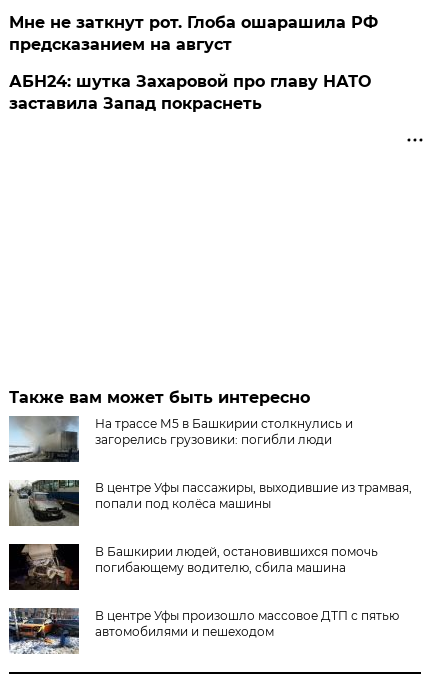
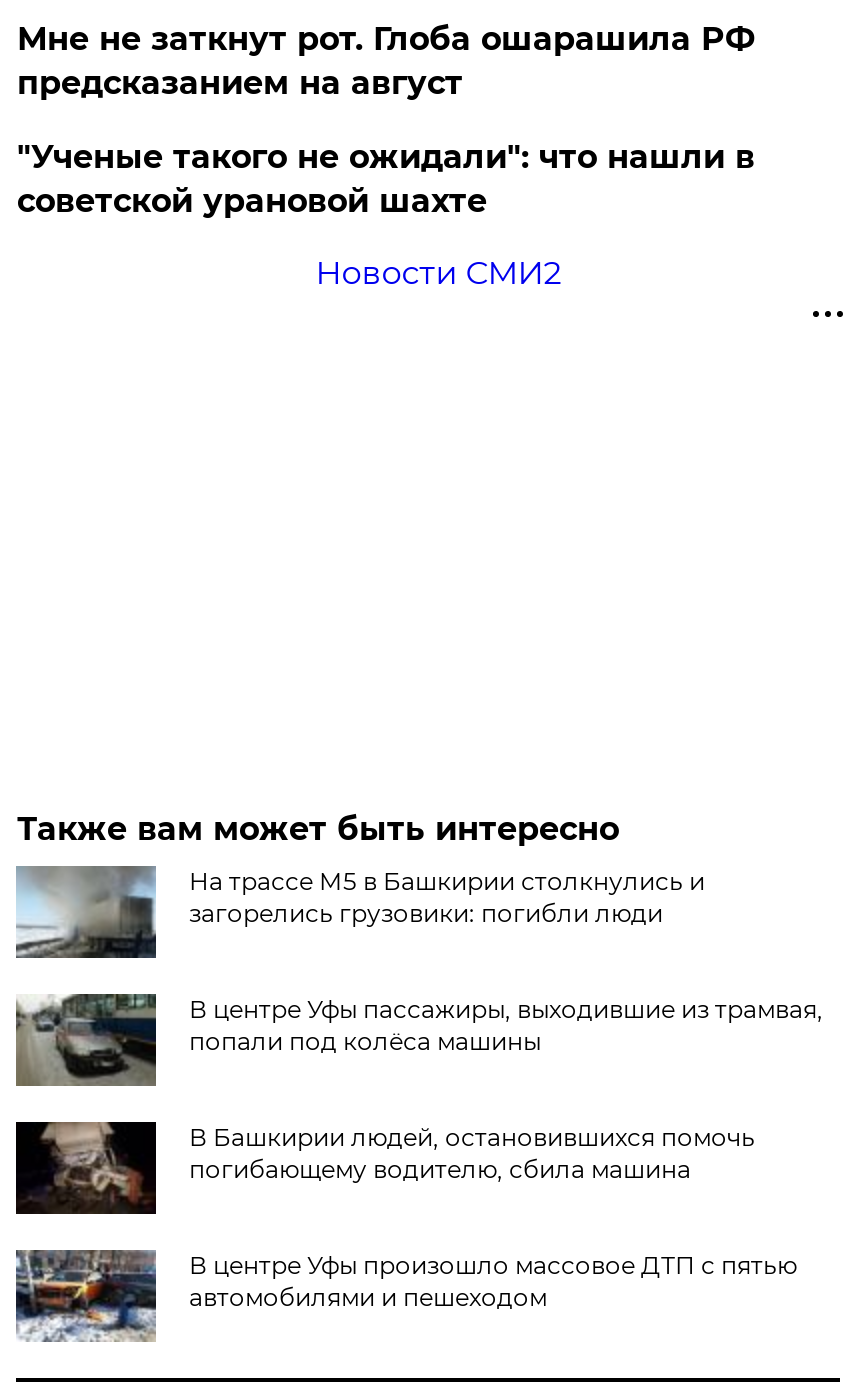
[9,72,371,113] АБН24: шутка Захаровой про главу НАТО | заставила Запад покраснеть -> [17,138,755,292] "Ученые такого не ожидали": что нашли в | советской урановой шахте | Новости СМИ2

